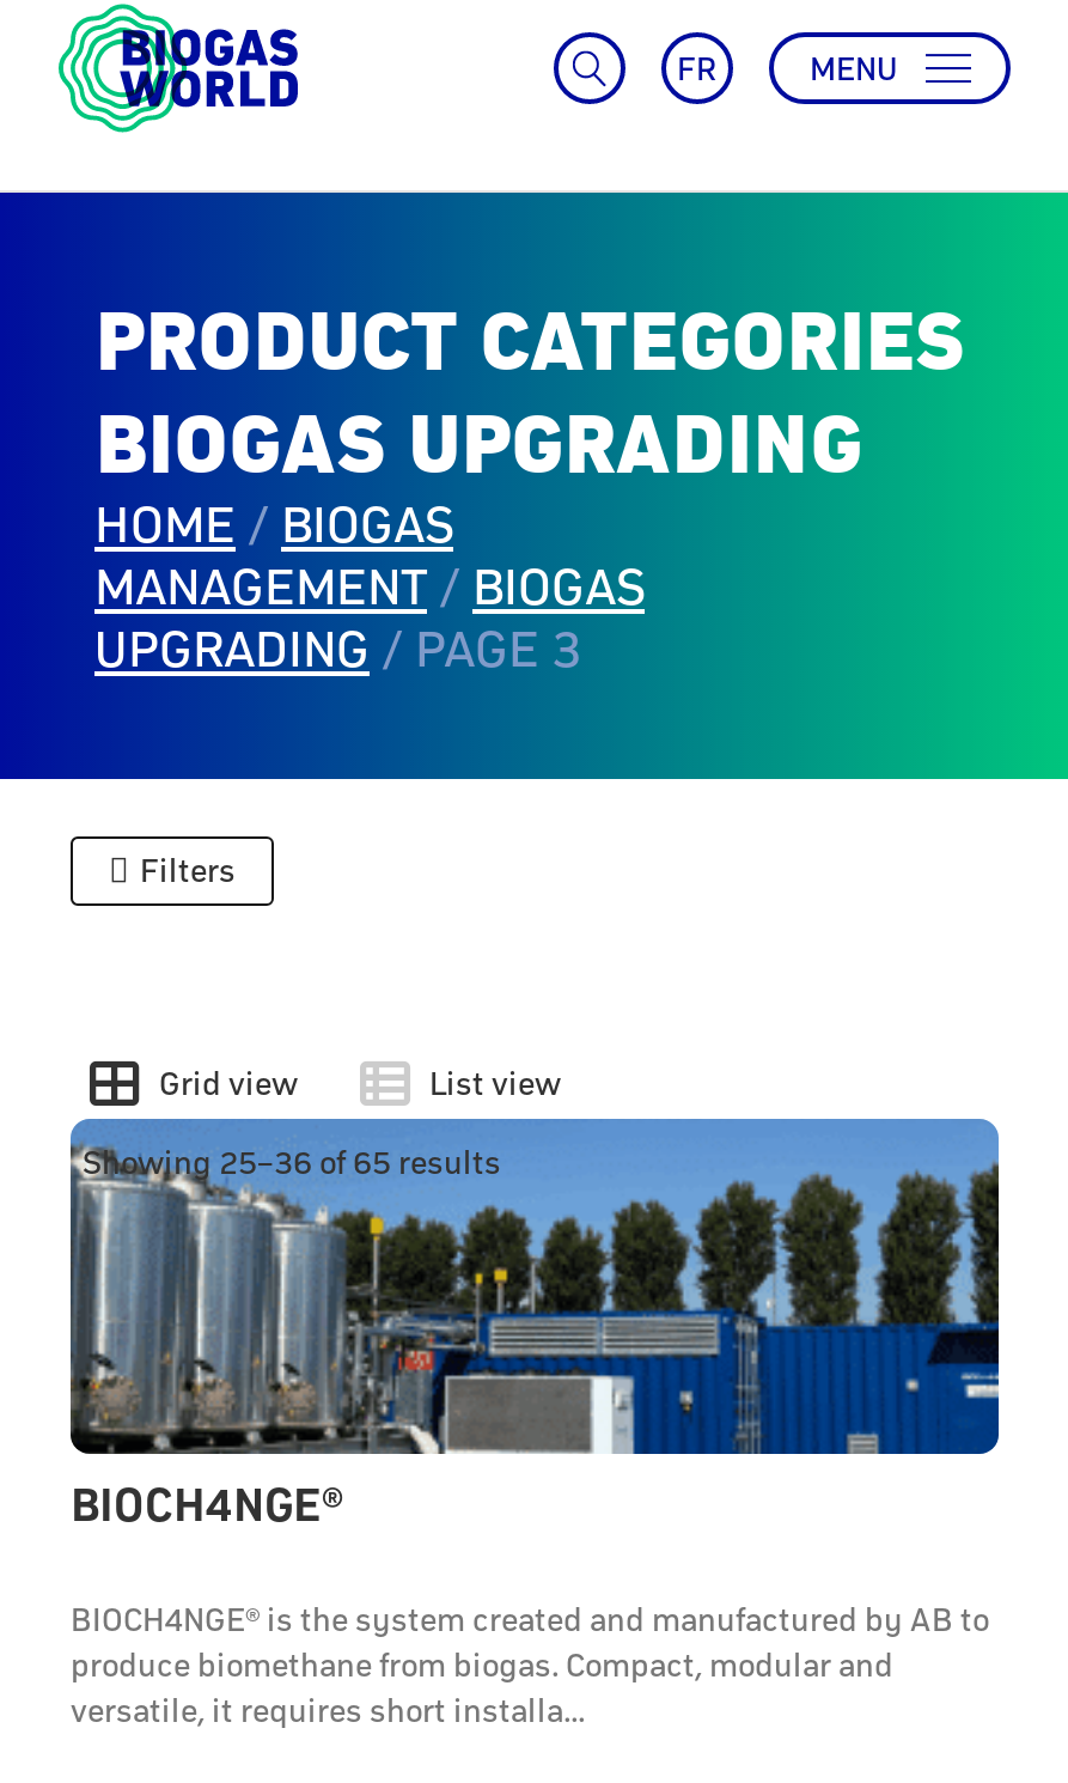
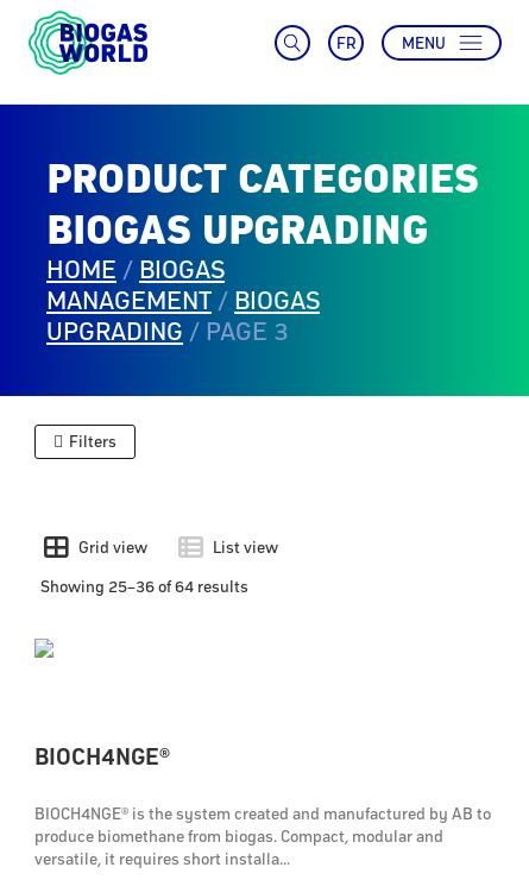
[68,1105,1001,1456] [image] -> none
[83,1143,501,1183] Showing 25–36 of 65 results -> [40,577,248,597] Showing 25–36 of 64 results

